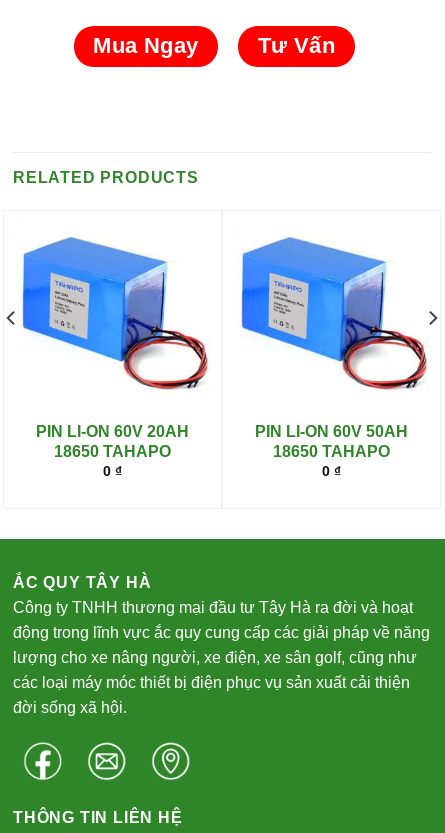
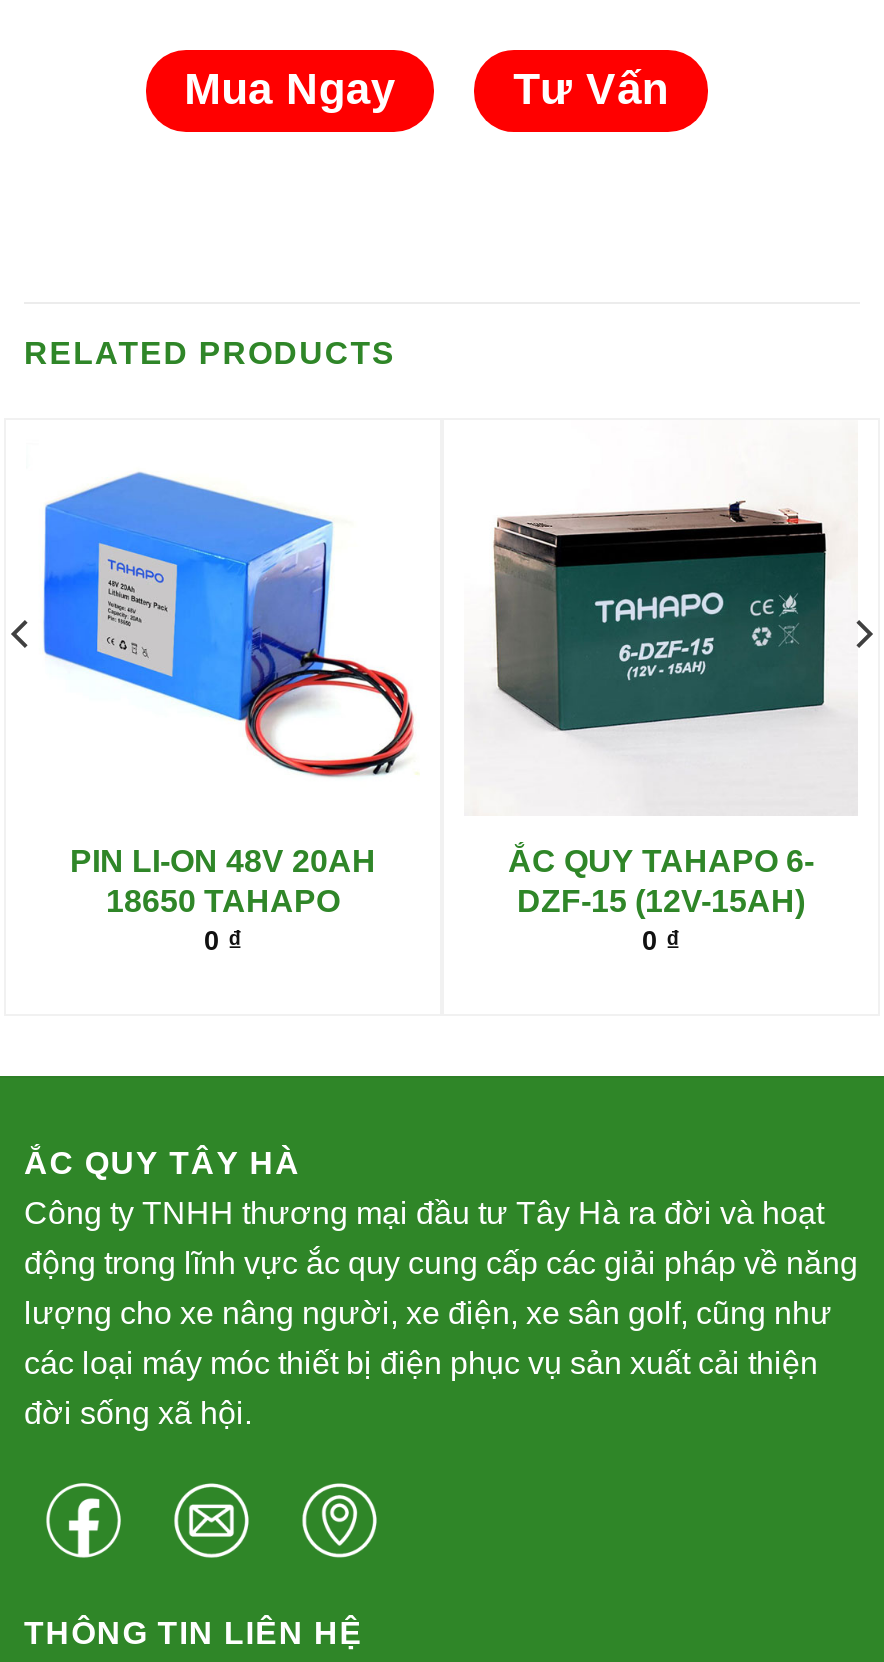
[241,236,427,460] [image] | PIN LI-ON 60V 50AH | 18650 TAHAPO -> [482,472,850,918] [image] | ẮC QUY TAHAPO 6- | DZF-15 (12V-15AH)
[36,423,189,440] PIN LI-ON 60V 20AH -> [70,844,376,878] PIN LI-ON 48V 20AH

